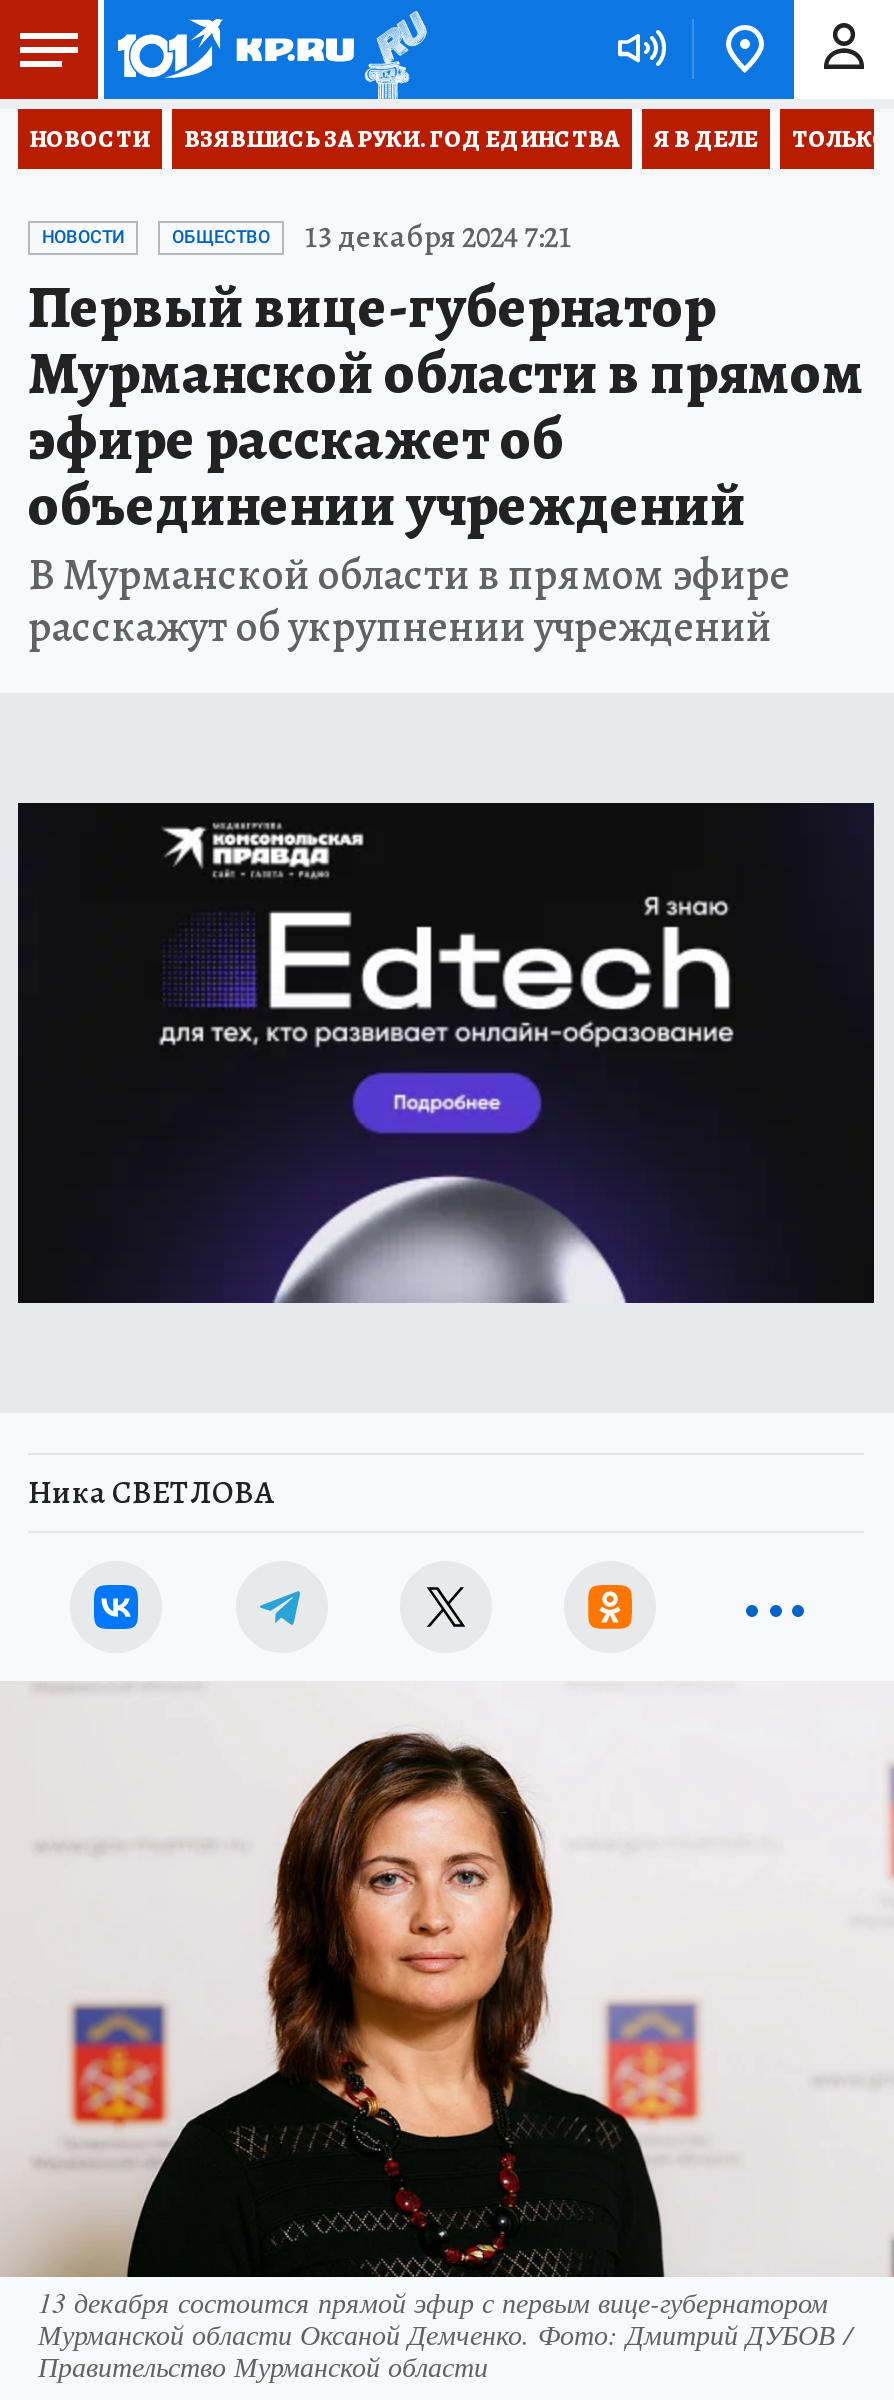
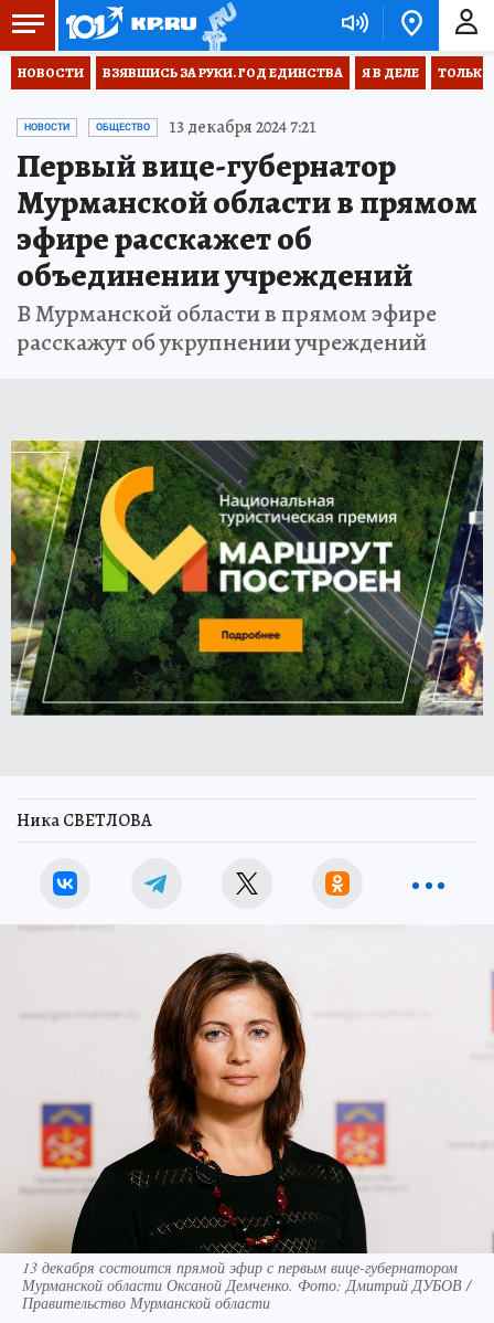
[16,801,876,1303] [image] -> [10,440,484,717] [image]

